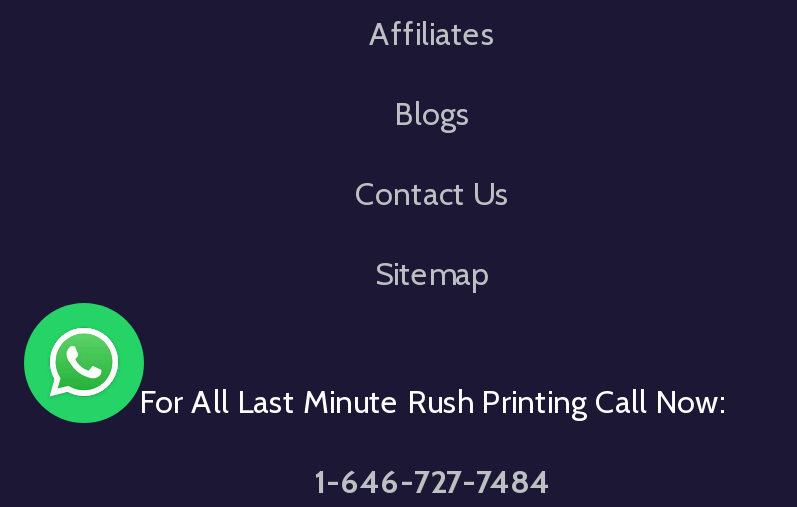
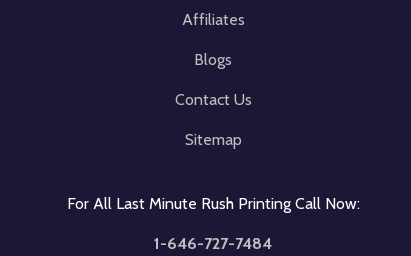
[22,301,146,425] [image] -> none

